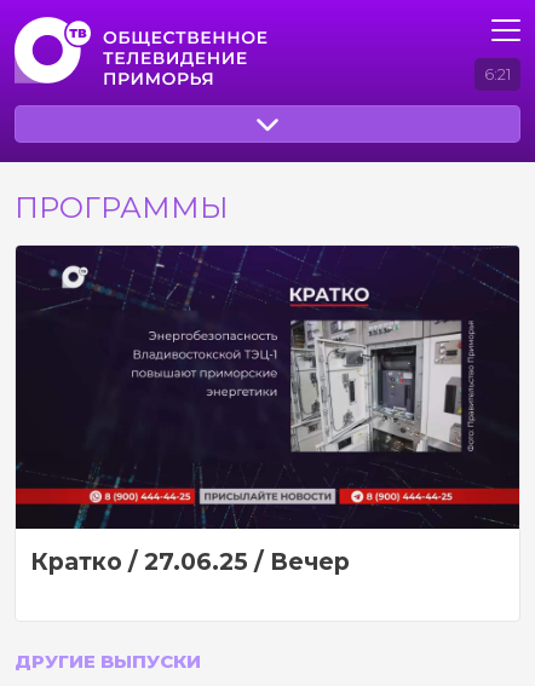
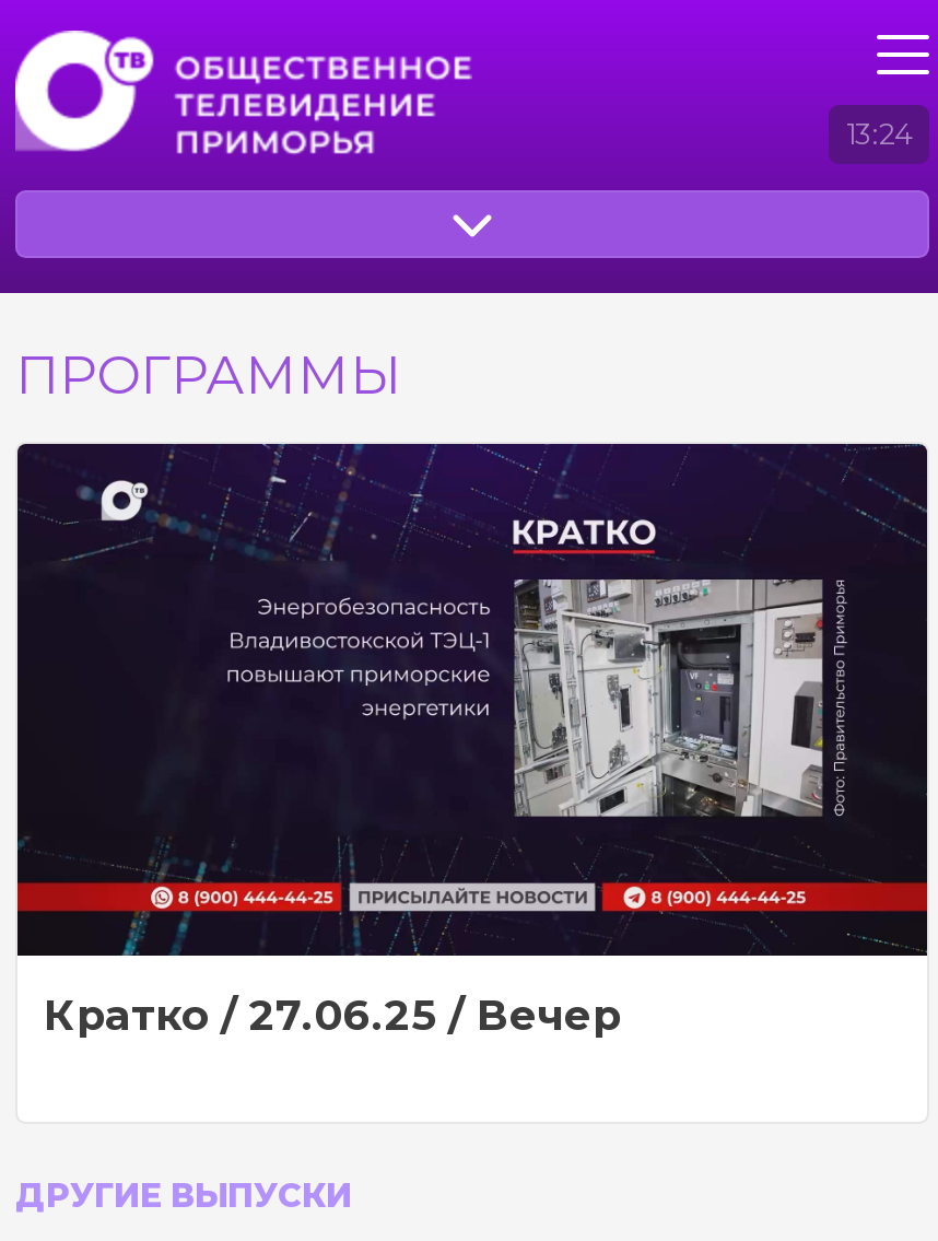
[484,65,511,83] 6:21 -> [846,118,912,151] 13:24

